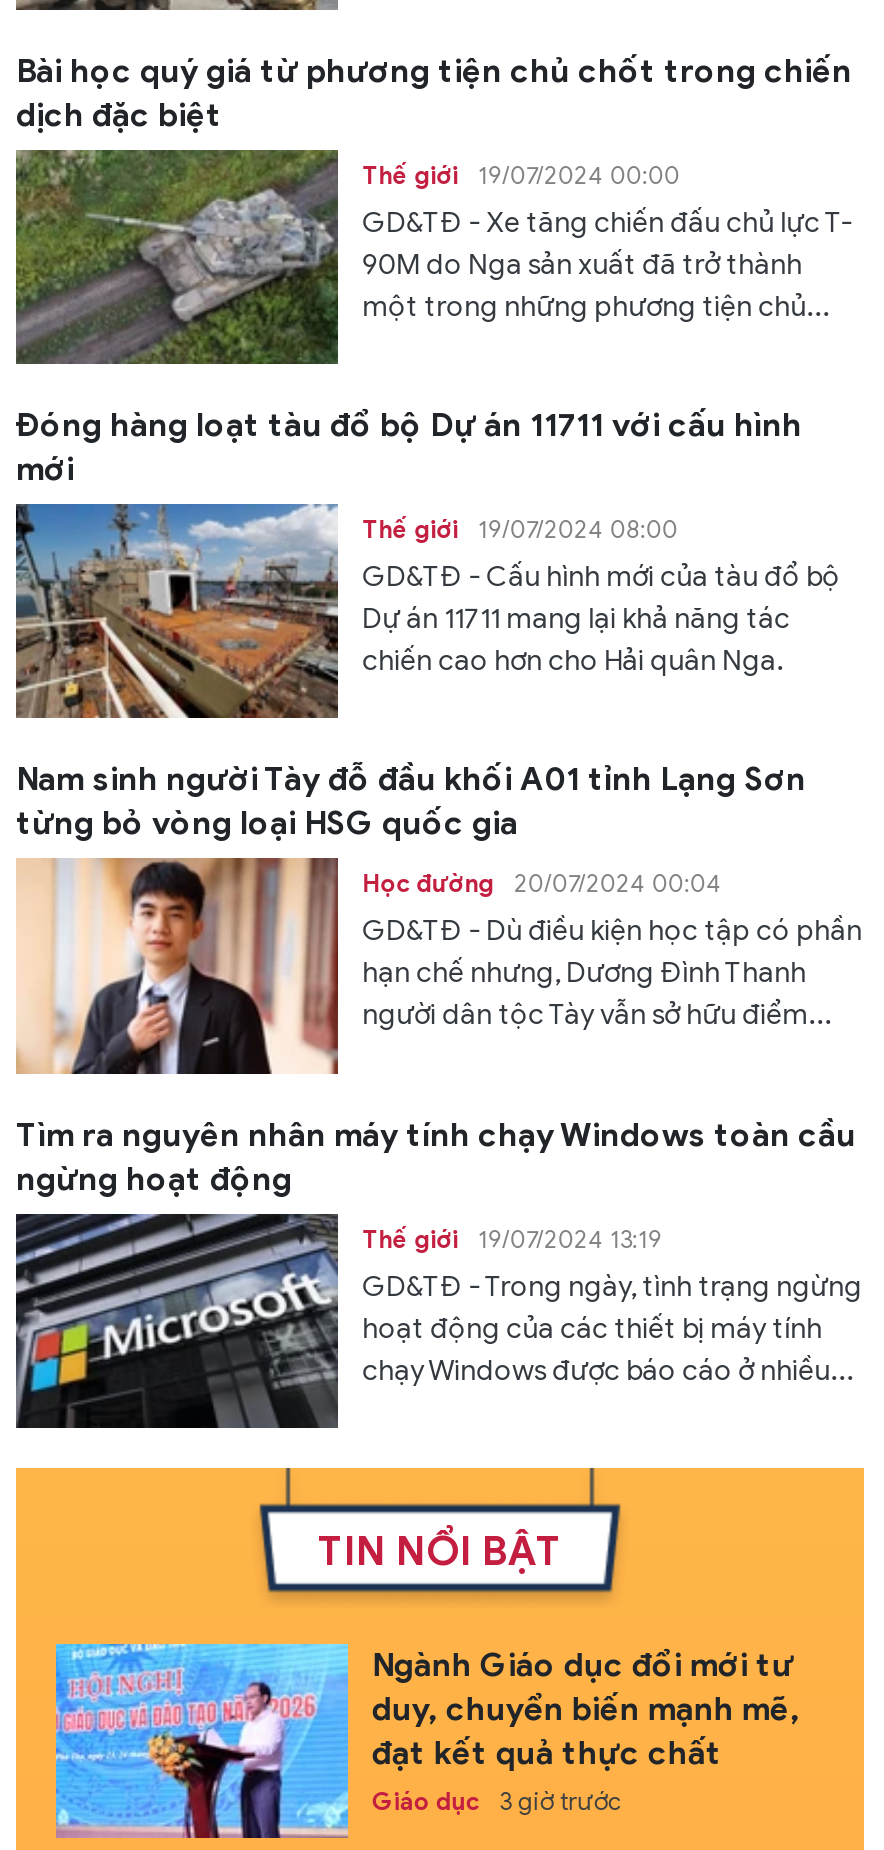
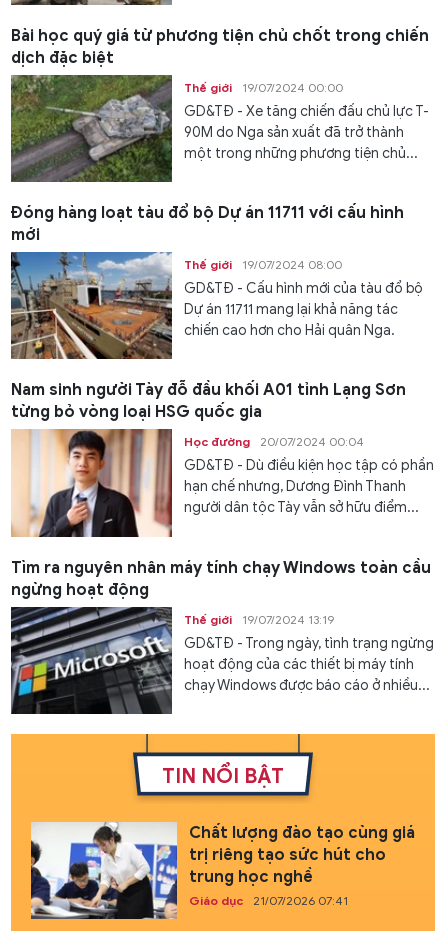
[54,1642,800,1840] [image] | Ngành Giáo dục đổi mới tư | duy, chuyển biến mạnh mẽ, | đạt kết quả thực chất -> [30,821,415,920] [image] | Chất lượng đào tạo cùng giá | trị riêng tạo sức hút cho | trung học nghề
[372,1786,622,1816] Giáo dục 3 giờ trước -> [189,893,348,908] Giáo dục 21/07/2026 07:41

